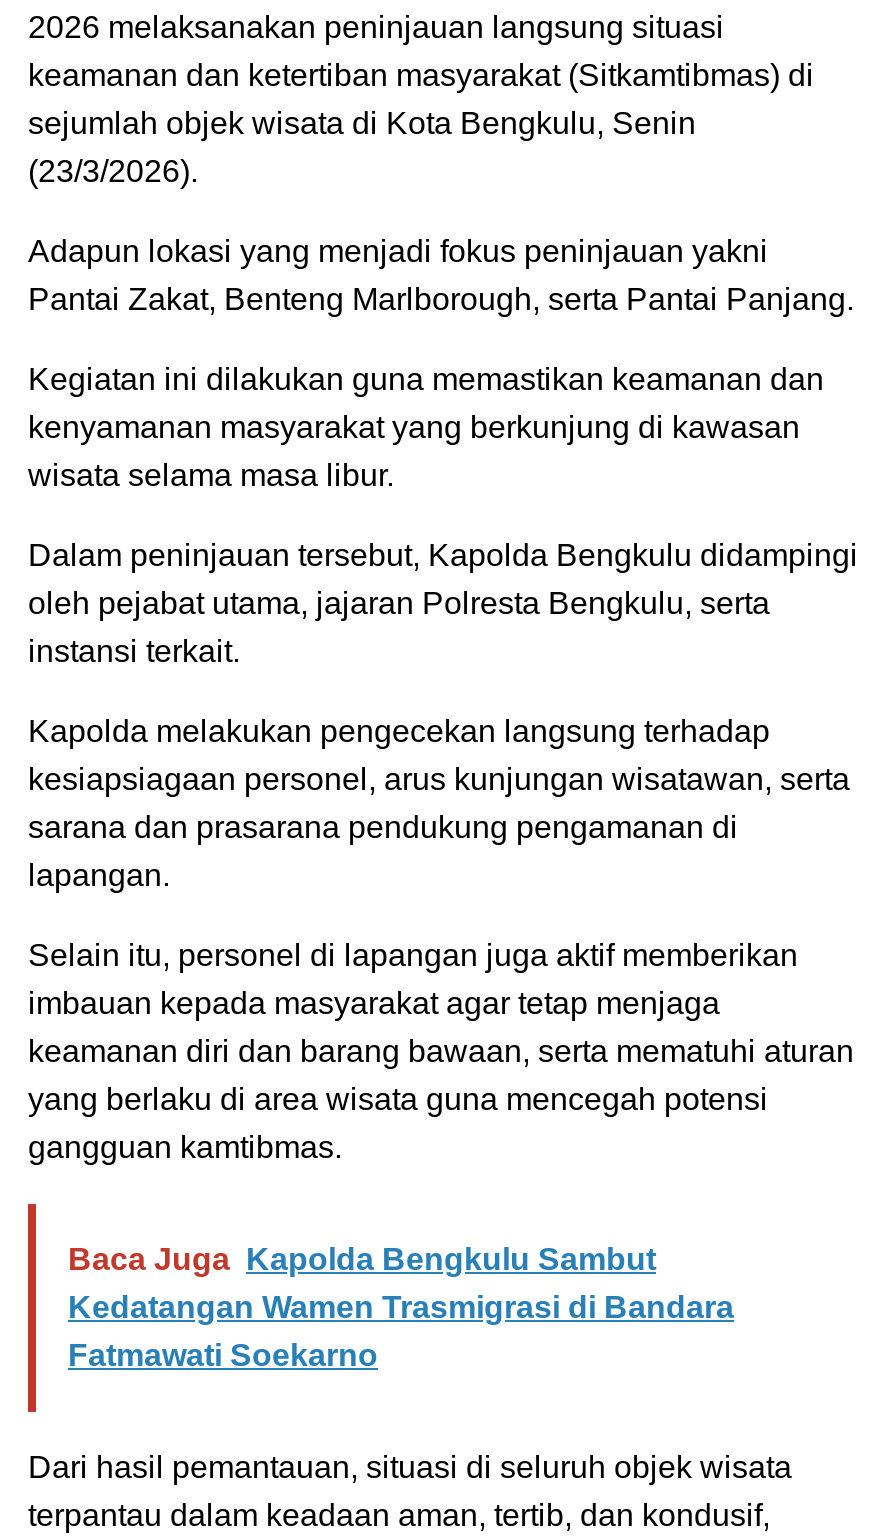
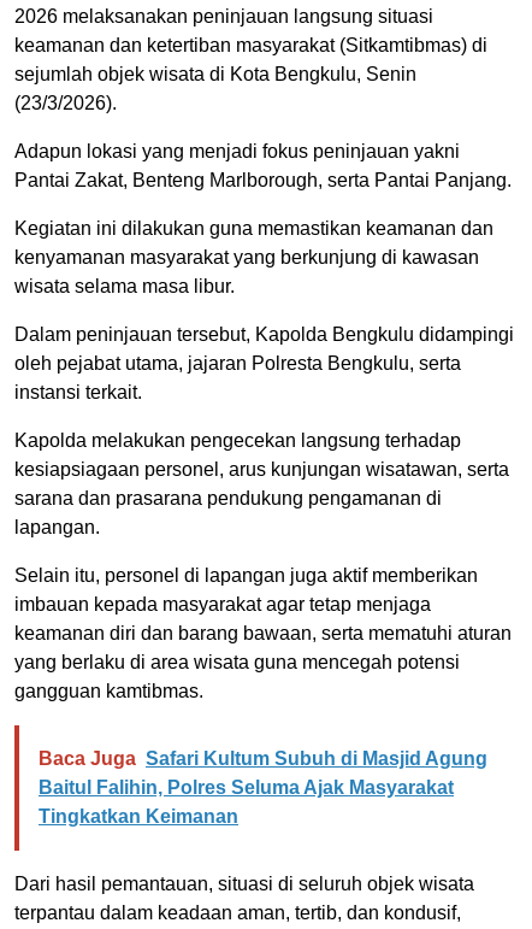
[68,1242,734,1372] Baca Juga Kapolda Bengkulu Sambut | Kedatangan Wamen Trasmigrasi di Bandara | Fatmawati Soekarno -> [39,748,487,826] Baca Juga Safari Kultum Subuh di Masjid Agung | Baitul Falihin, Polres Seluma Ajak Masyarakat | Tingkatkan Keimanan

